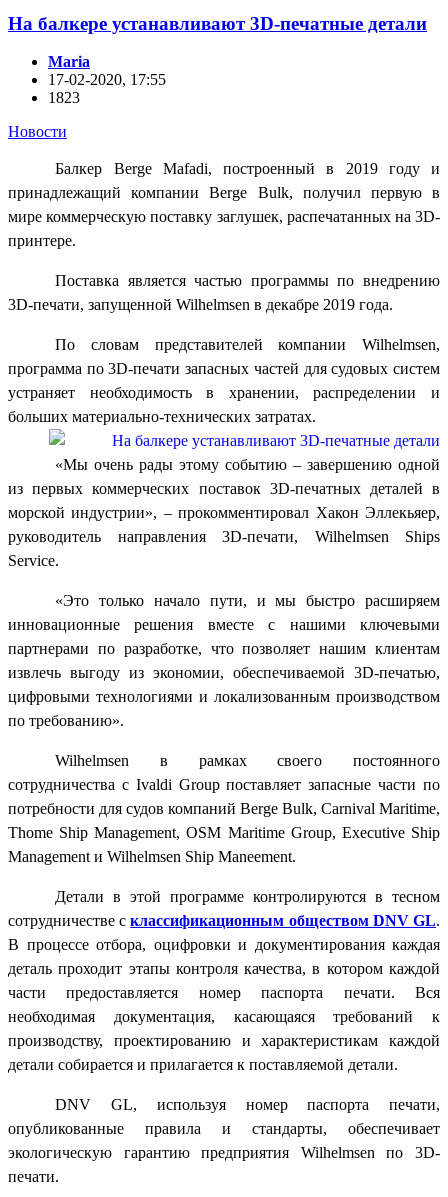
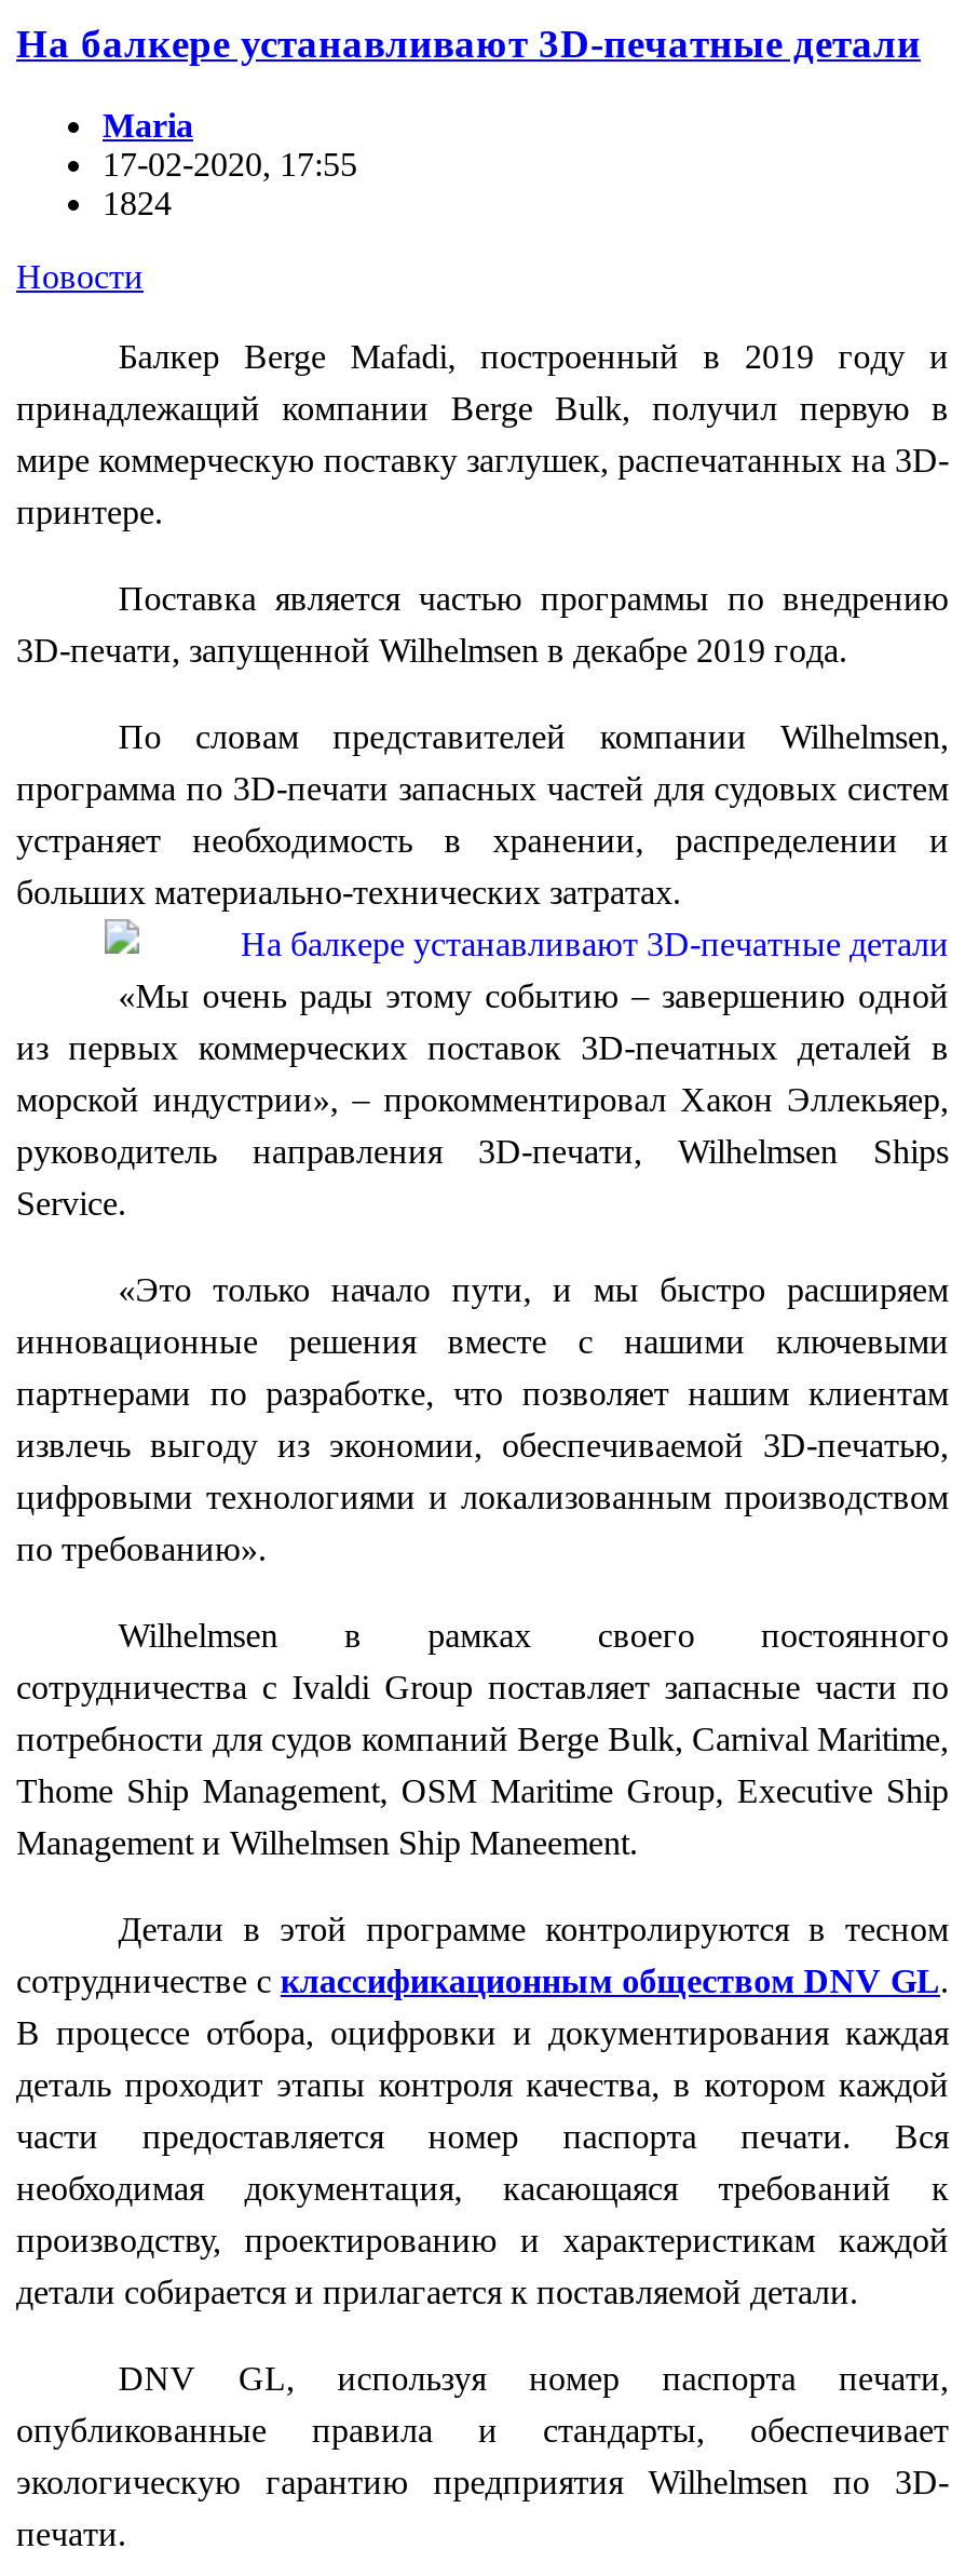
[48,89,80,106] 1823 -> [103,186,172,222] 1824

